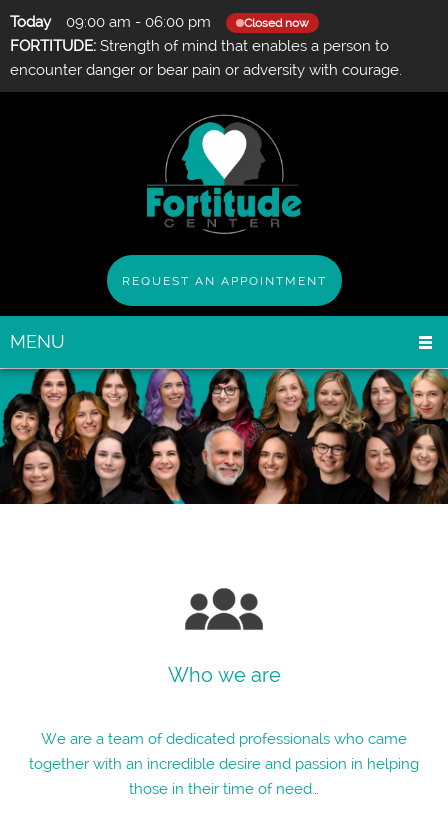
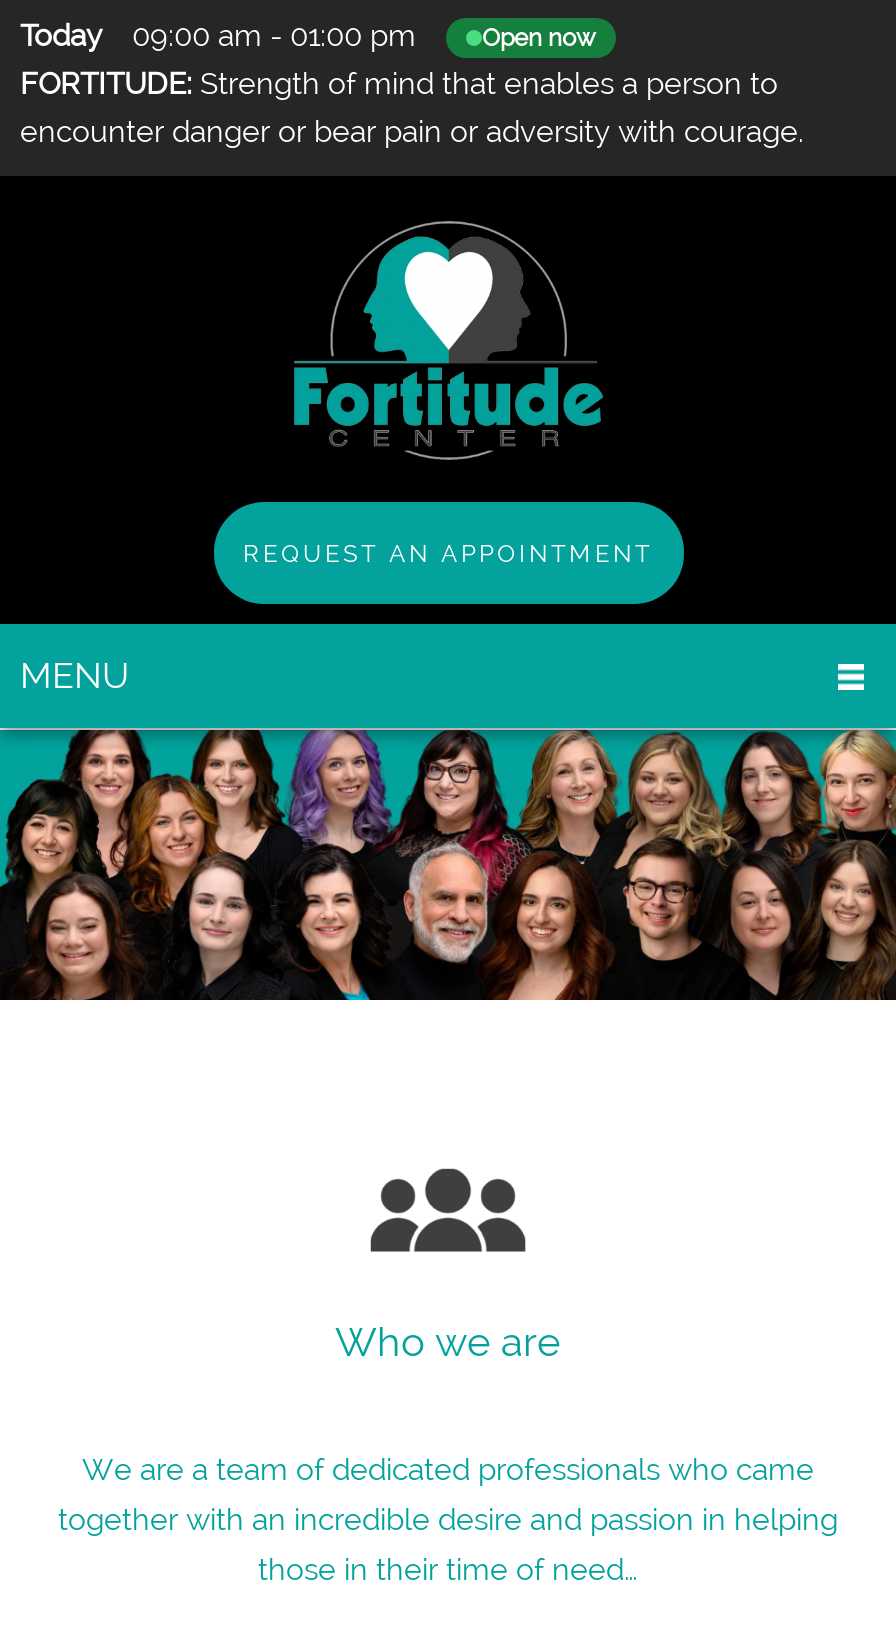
[10,13,211,31] Today 09:00 am - 06:00 pm -> [20,18,416,54] Today 09:00 am - 01:00 pm
[244,16,309,30] Closed now -> [482,24,596,52] Open now

